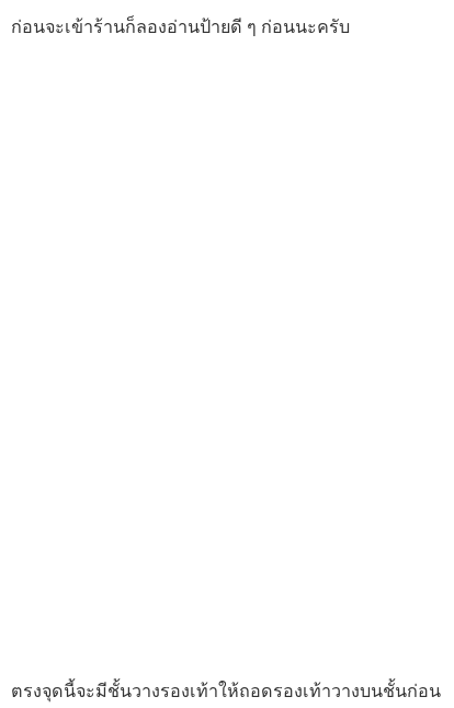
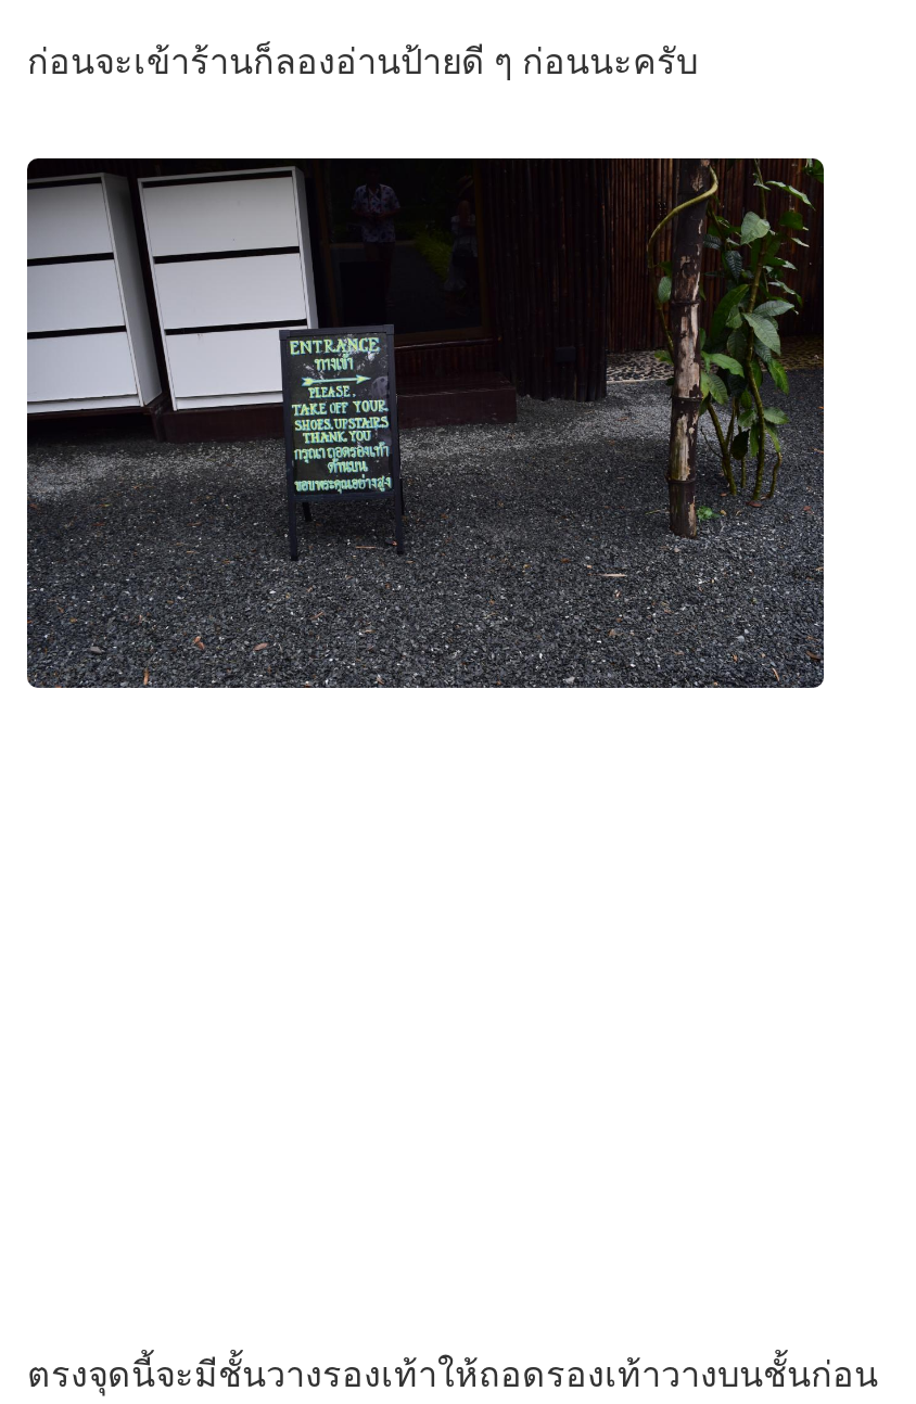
none -> [25,156,826,690] [image]

